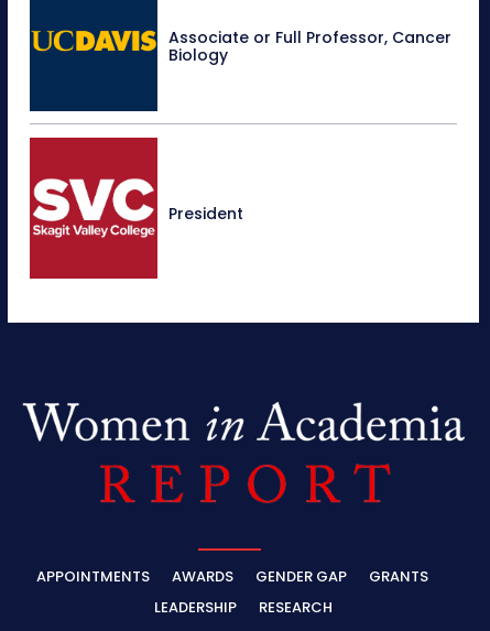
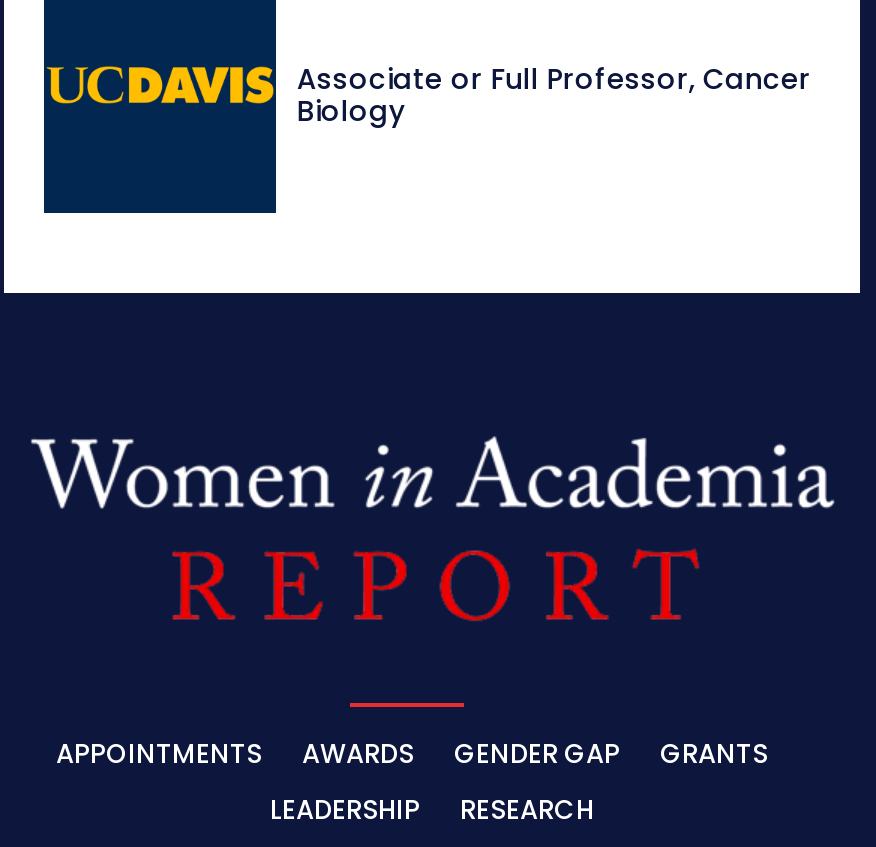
[29,137,244,280] [image] | President -> none

